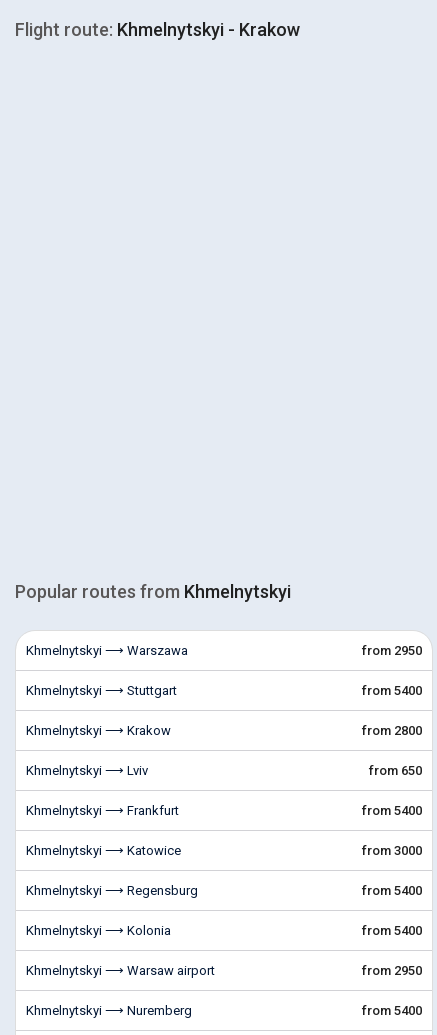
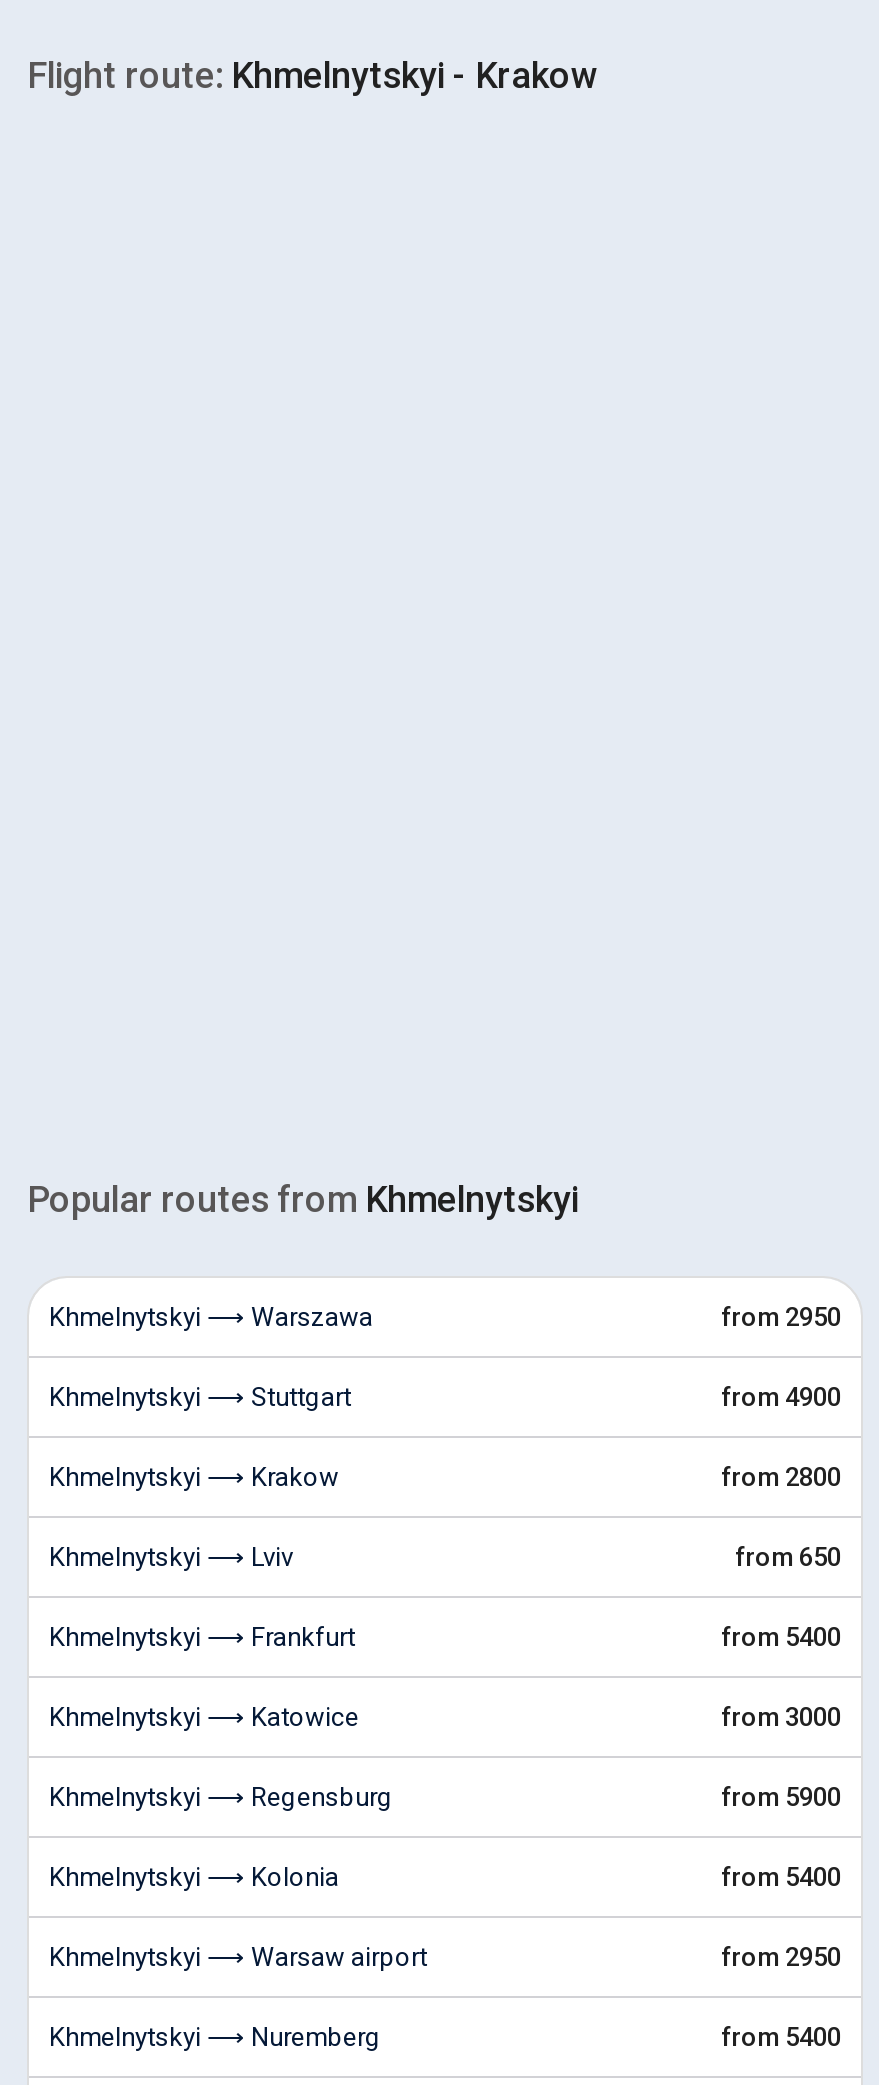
[362,683,422,698] from 5400 -> [721,1382,841,1412] from 4900
[362,883,422,898] from 5400 -> [721,1782,841,1812] from 5900

